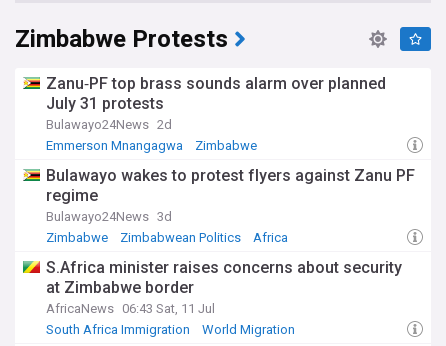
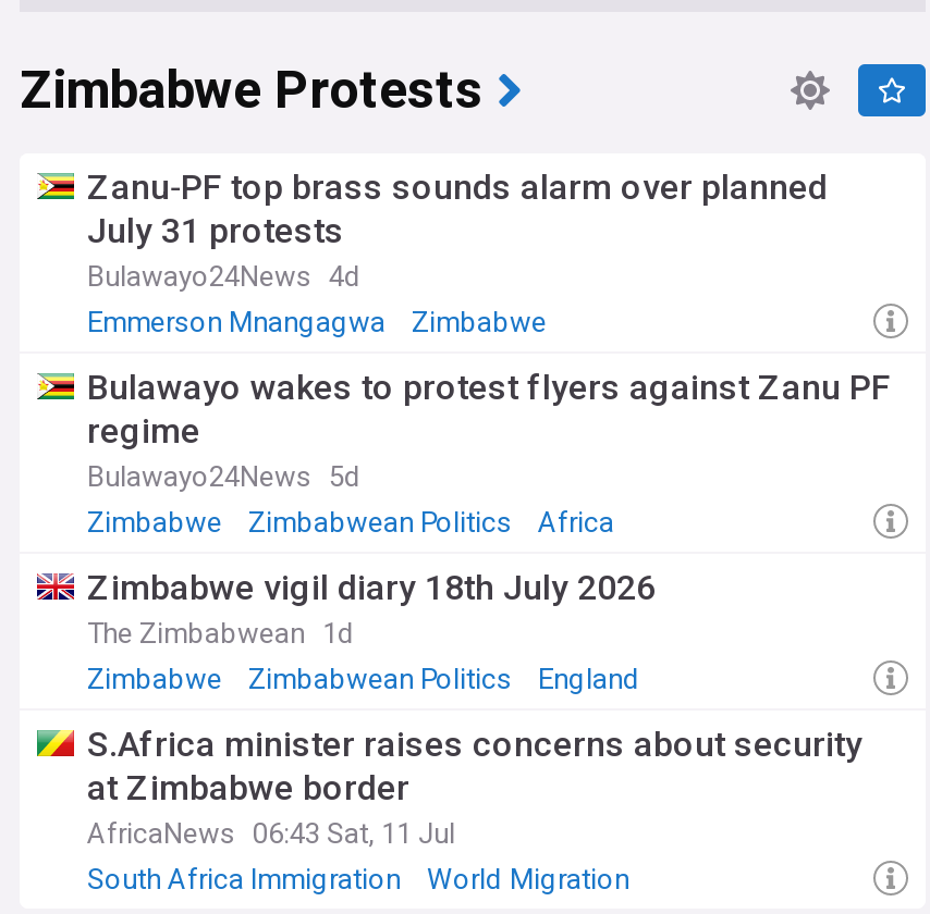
[46,117,172,132] Bulawayo24News 2d -> [87,260,362,293] Bulawayo24News 4d
[46,209,172,224] Bulawayo24News 3d -> [87,460,362,493] Bulawayo24News 5d
none -> [87,567,656,695] Zimbabwe vigil diary 18th July 2026 | The Zimbabwean 1d | Zimbabwe | Zimbabwean Politics | England

